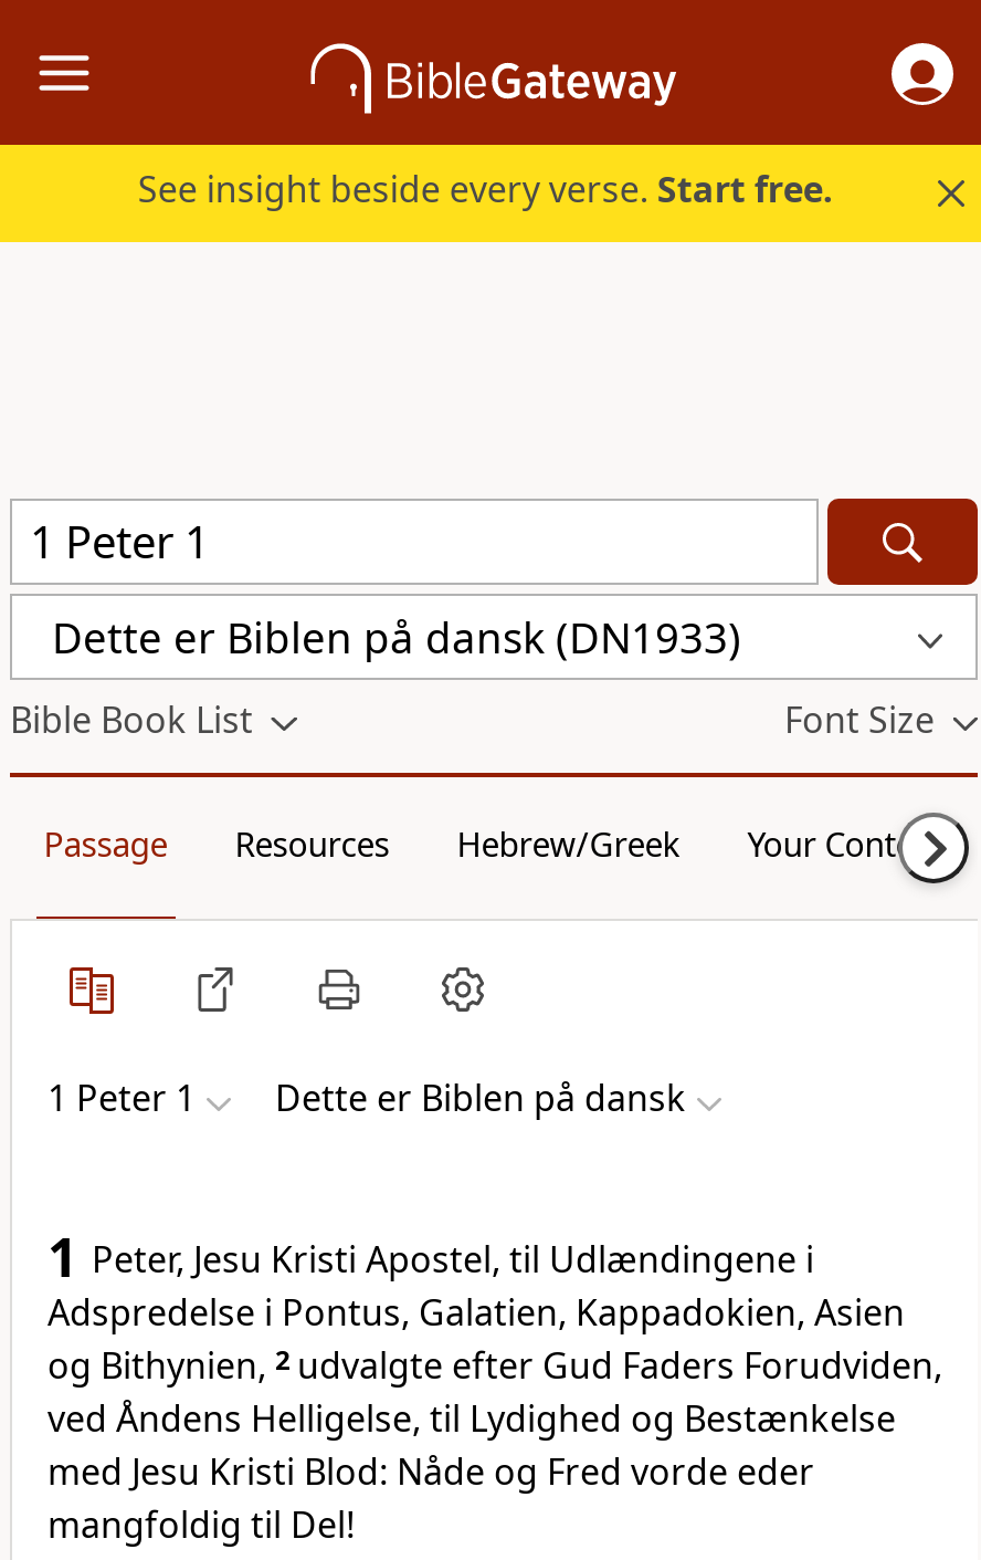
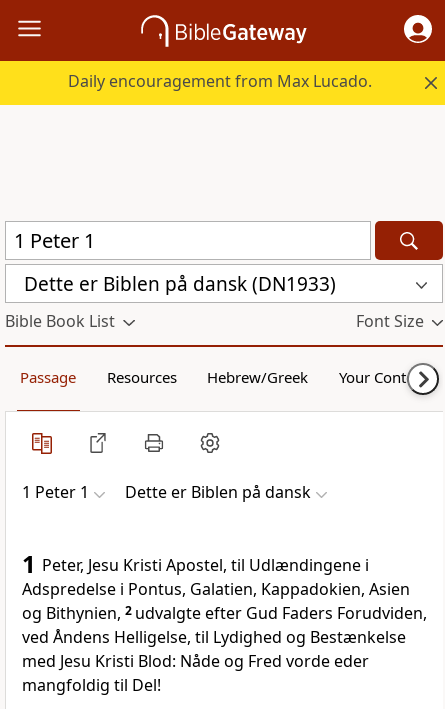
[138,165,834,213] See insight beside every verse. Start free. -> [68,70,372,92] Daily encouragement from Max Lucado.

